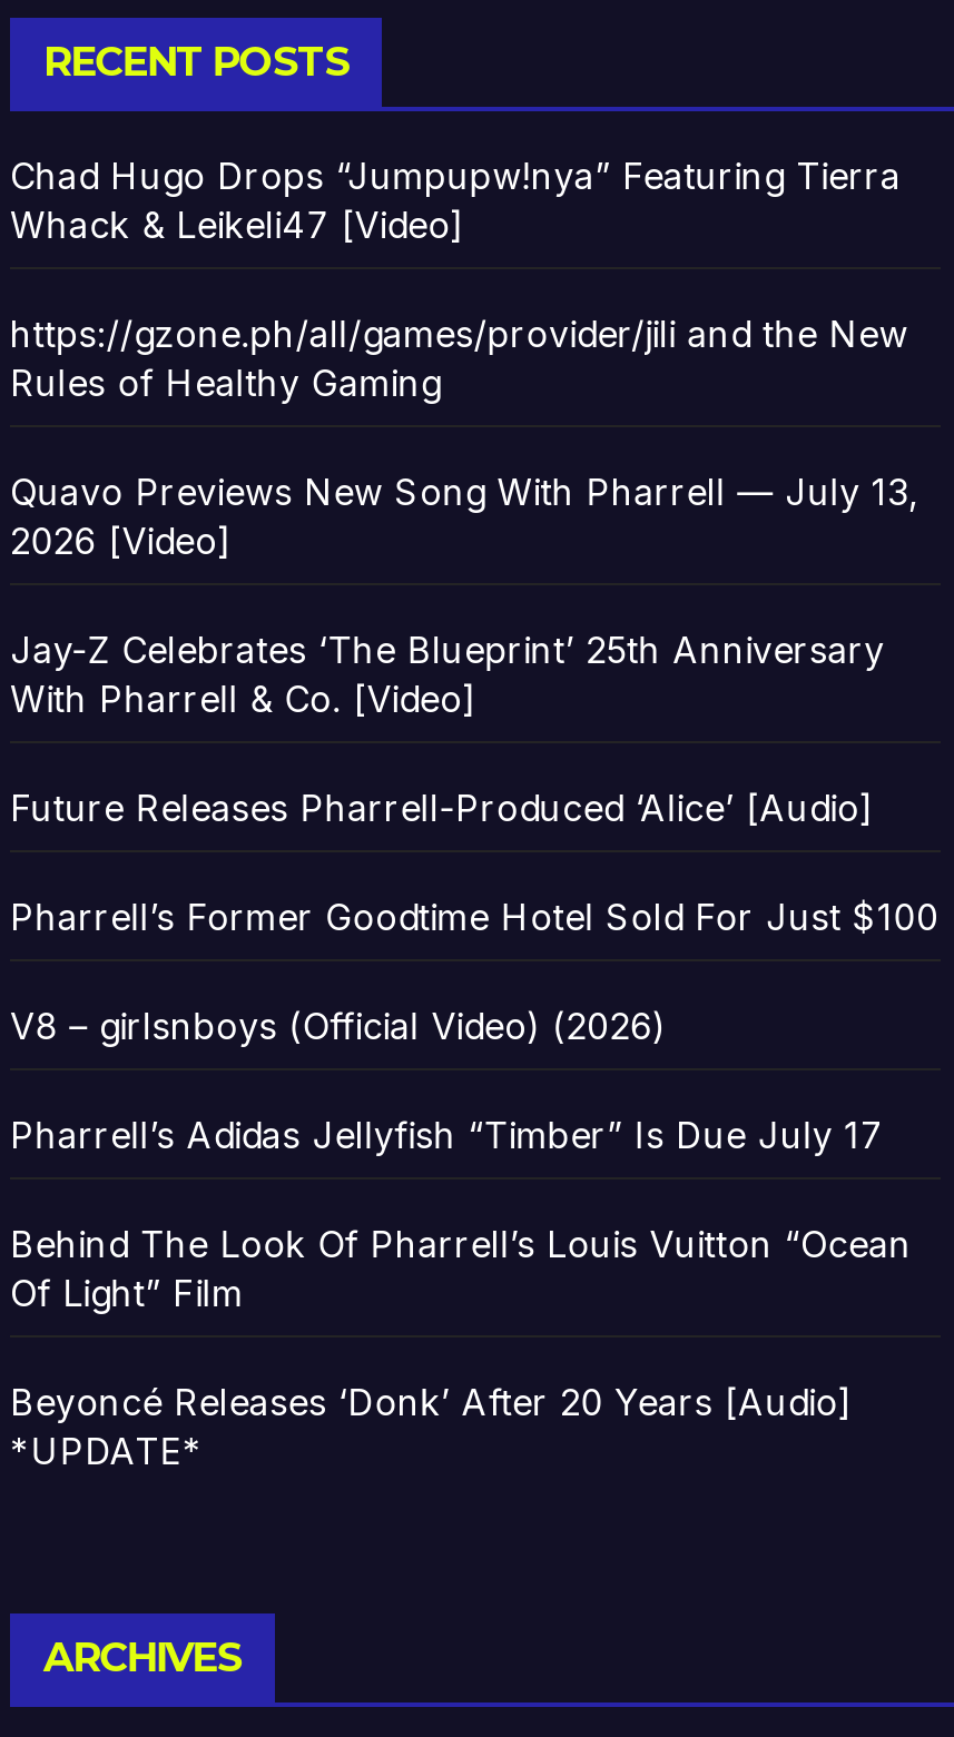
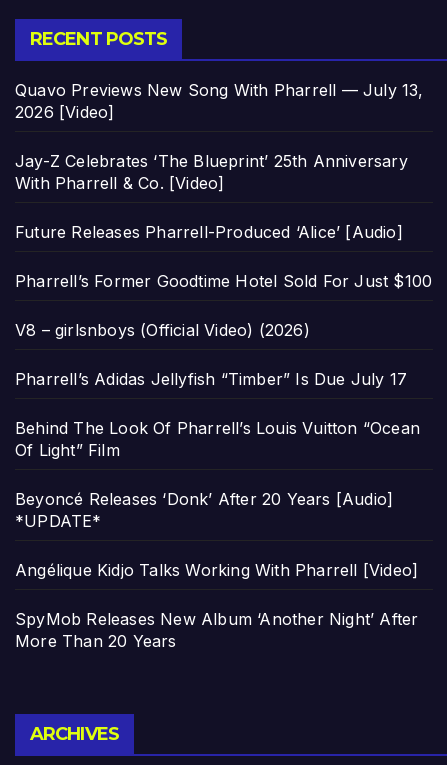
[10,153,908,404] Chad Hugo Drops “Jumpupw!nya” Featuring Tierra | Whack & Leikeli47 [Video] | https://gzone.ph/all/games/provider/jili and the New | Rules of Healthy Gaming -> none
moved [10,469,939,1472] -> [15,80,432,531]: Quavo Previews New Song With Pharrell — July 13, | 2026 [Video] | Jay-Z Celebrates ‘The Blueprint’ 25th Anniversary | ... | Beyoncé Releases ‘Donk’ After 20 Years [Audio] | *UPDATE*
none -> [15,560,418,651] Angélique Kidjo Talks Working With Pharrell [Video] | SpyMob Releases New Album ‘Another Night’ After | More Than 20 Years

